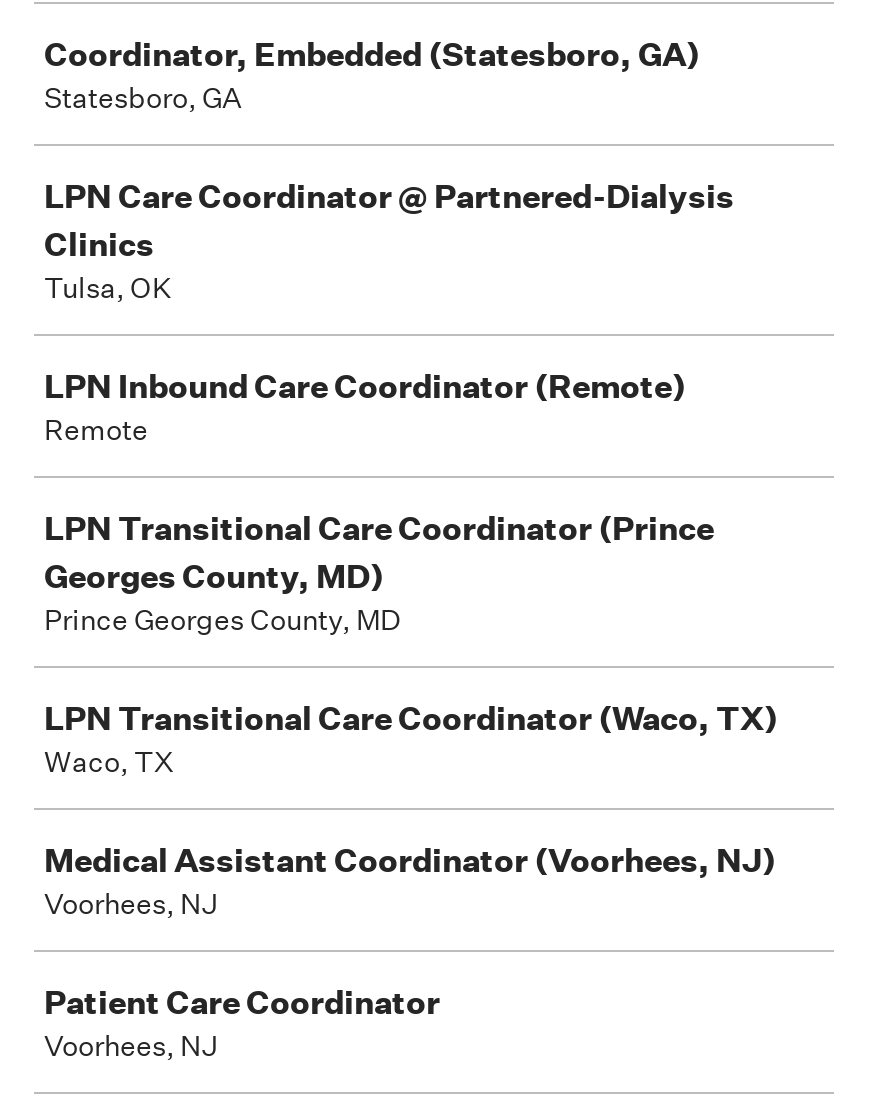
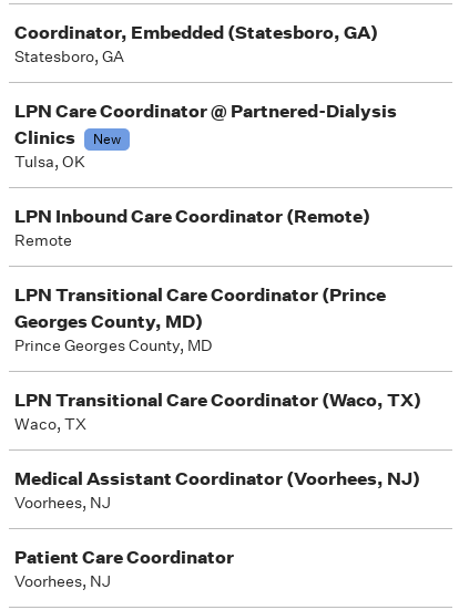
none -> [93,130,121,148] New

